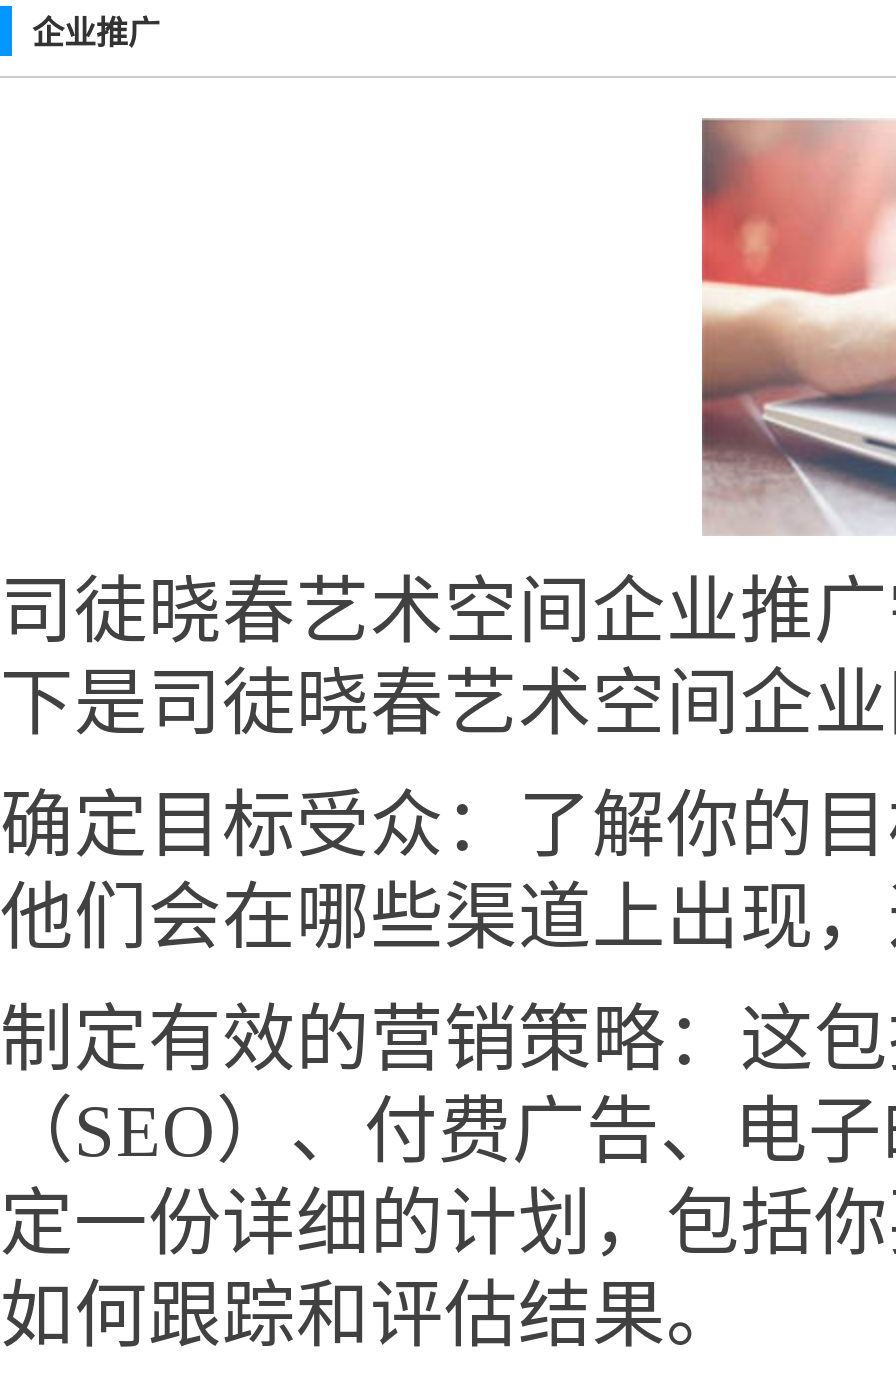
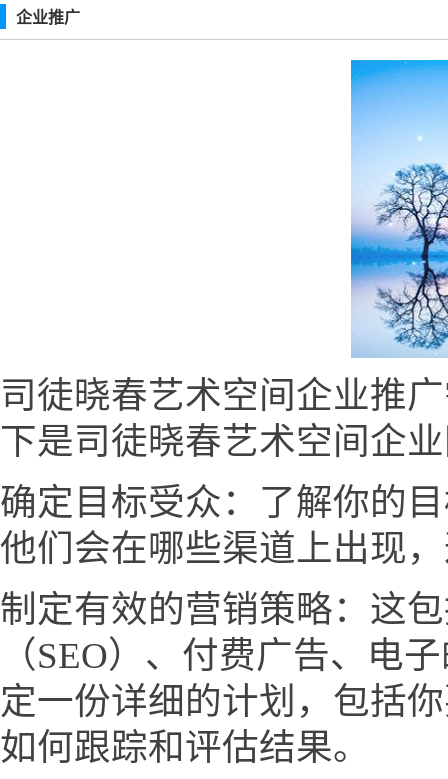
[700,116,890,536] [image] -> [350,59,445,358] [image]

